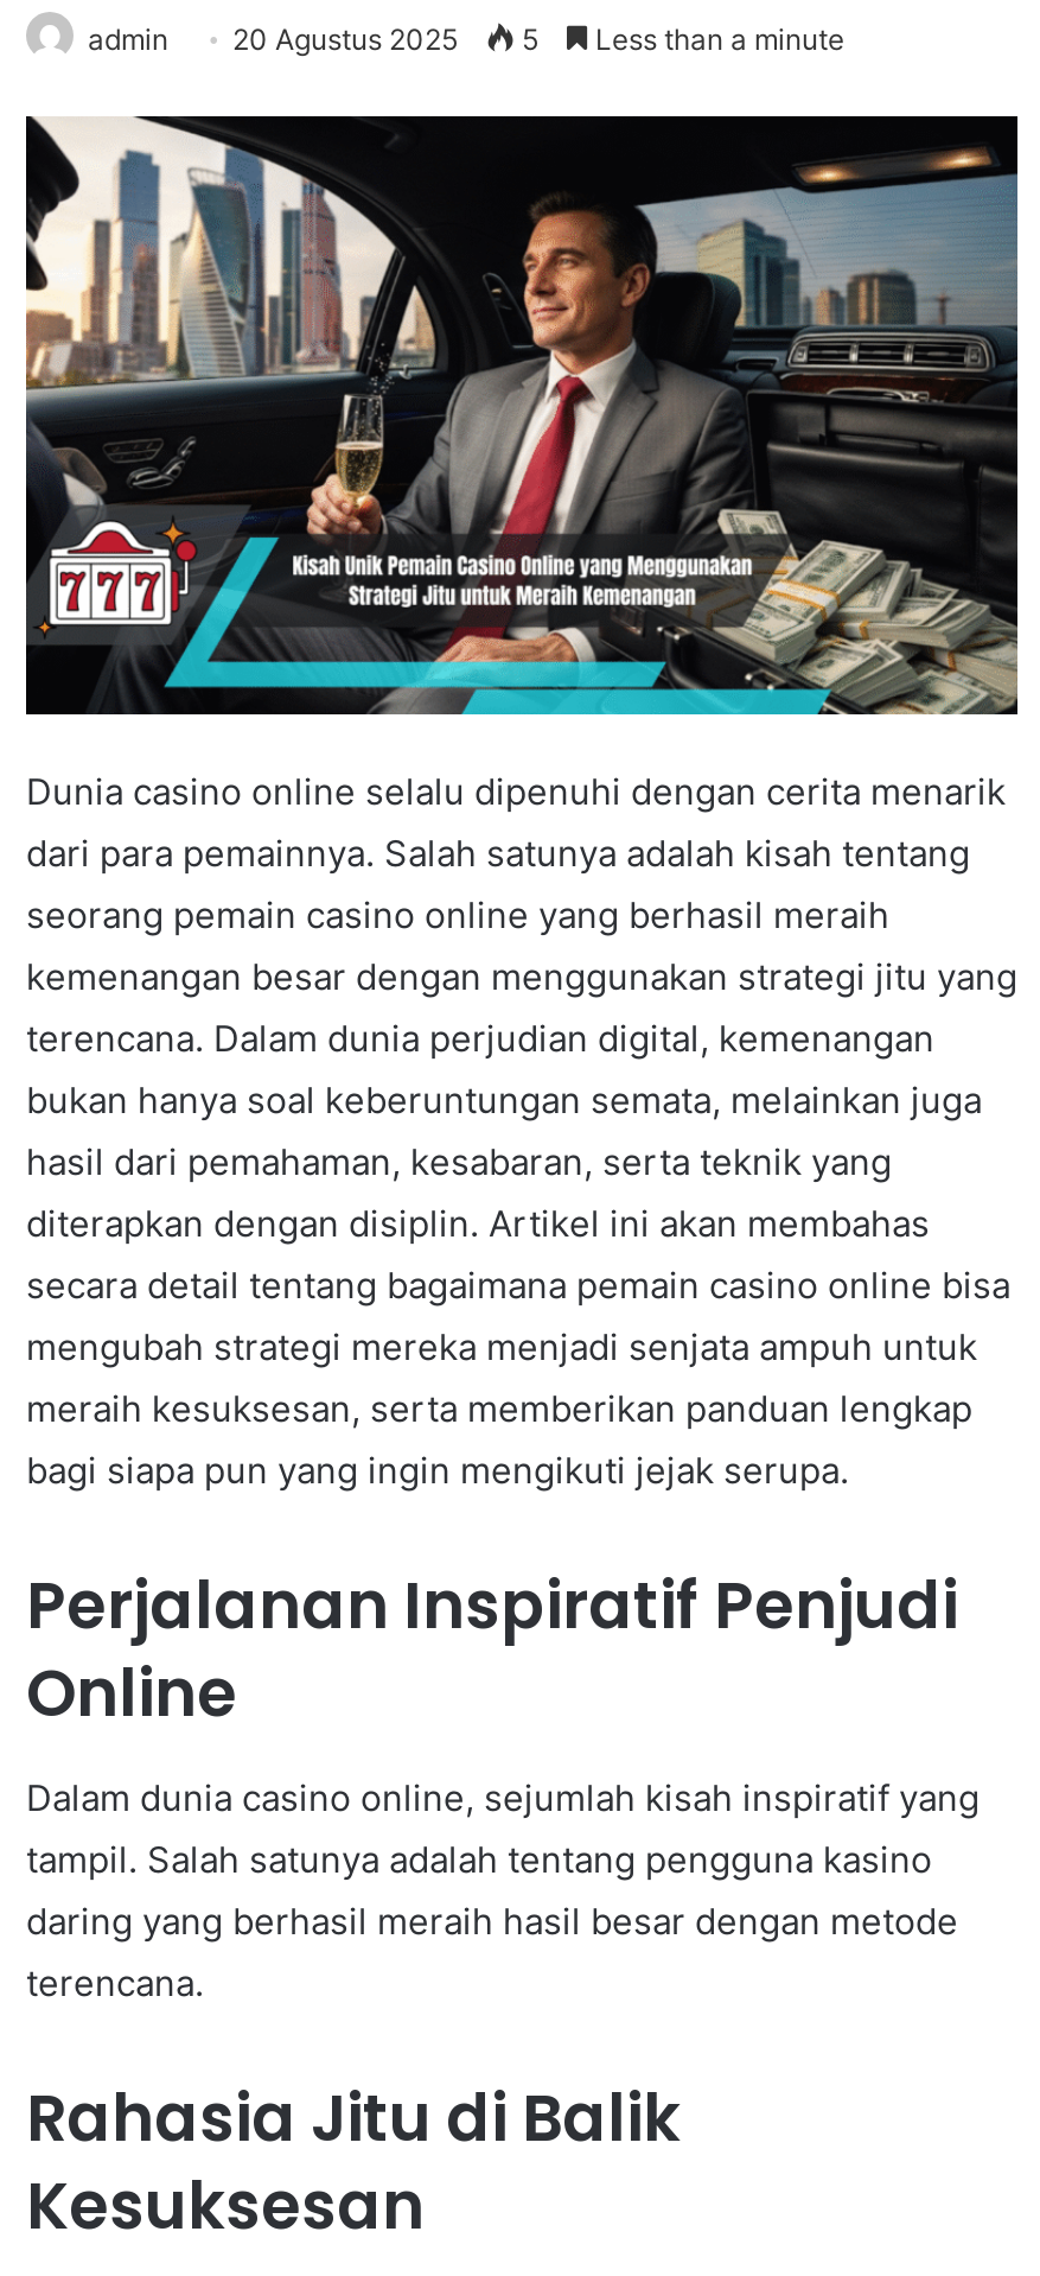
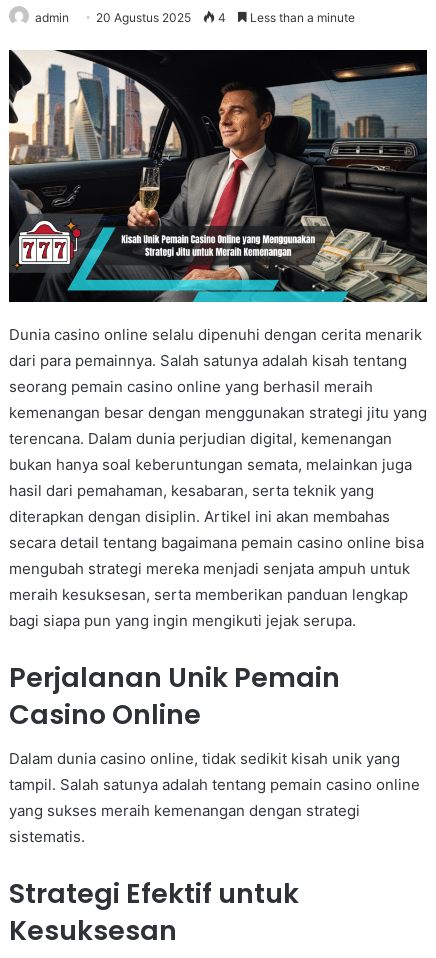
[88,21,844,57] admin 20 Agustus 2025 5 Less than a minute -> [35,10,355,25] admin 20 Agustus 2025 4 Less than a minute
[26,1561,980,2006] Perjalanan Inspiratif Penjudi | Online | Dalam dunia casino online, sejumlah kisah inspiratif yang | tampil. Salah satunya adalah tentang pengguna kasino | daring yang berhasil meraih hasil besar dengan metode | terencana. -> [9,659,420,846] Perjalanan Unik Pemain | Casino Online | Dalam dunia casino online, tidak sedikit kisah unik yang | tampil. Salah satunya adalah tentang pemain casino online | yang sukses meraih kemenangan dengan strategi | sistematis.
[26,2075,681,2163] Rahasia Jitu di Balik -> [9,875,299,912] Strategi Efektif untuk

